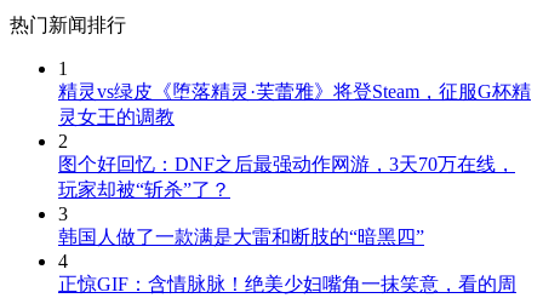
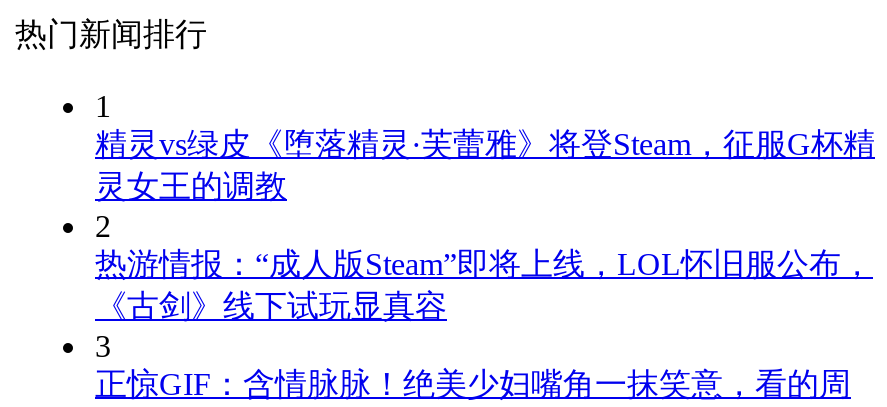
[58,154,515,200] 图个好回忆：DNF之后最强动作网游，3天70万在线， | 玩家却被“斩杀”了？ -> [95,247,873,323] 热游情报：“成人版Steam”即将上线，LOL怀旧服公布， | 《古剑》线下试玩显真容
[58,226,424,271] 韩国人做了一款满是大雷和断肢的“暗黑四” | 4 -> none

